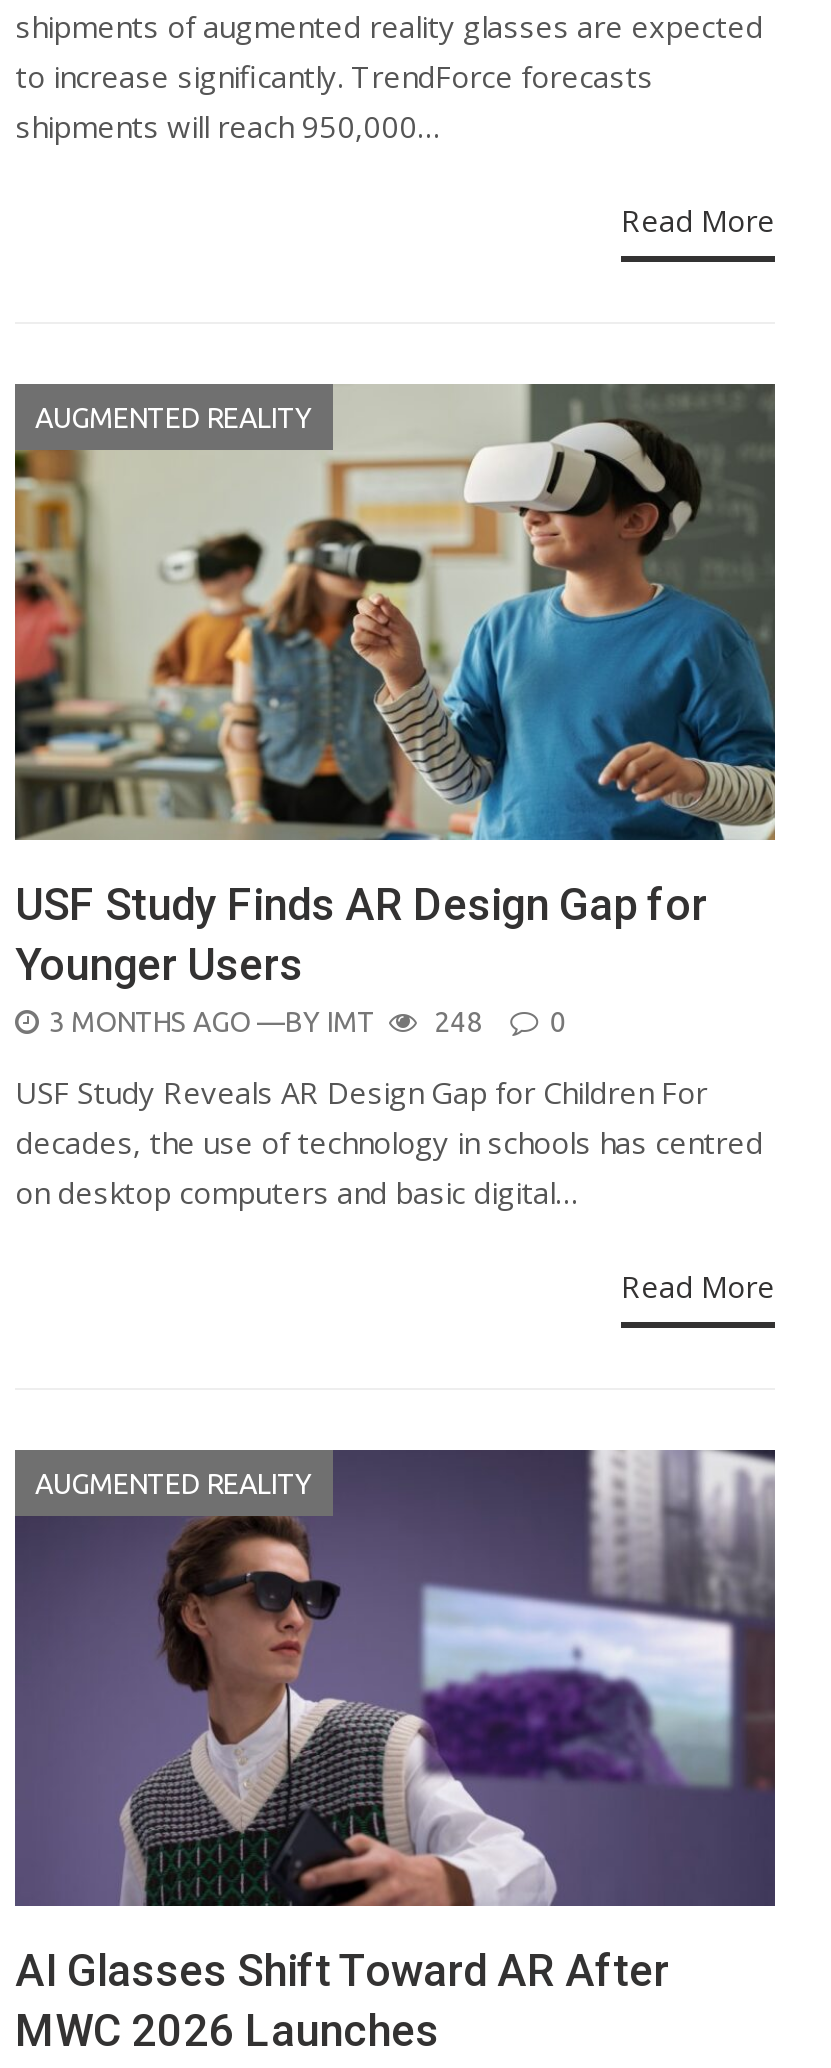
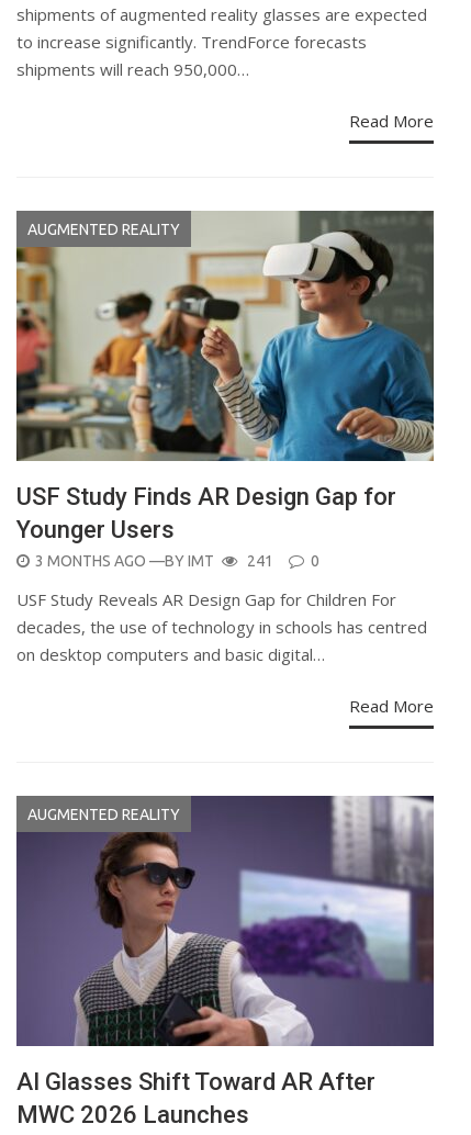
[428,1007,482,1039] 248 -> [243,553,273,570] 241

